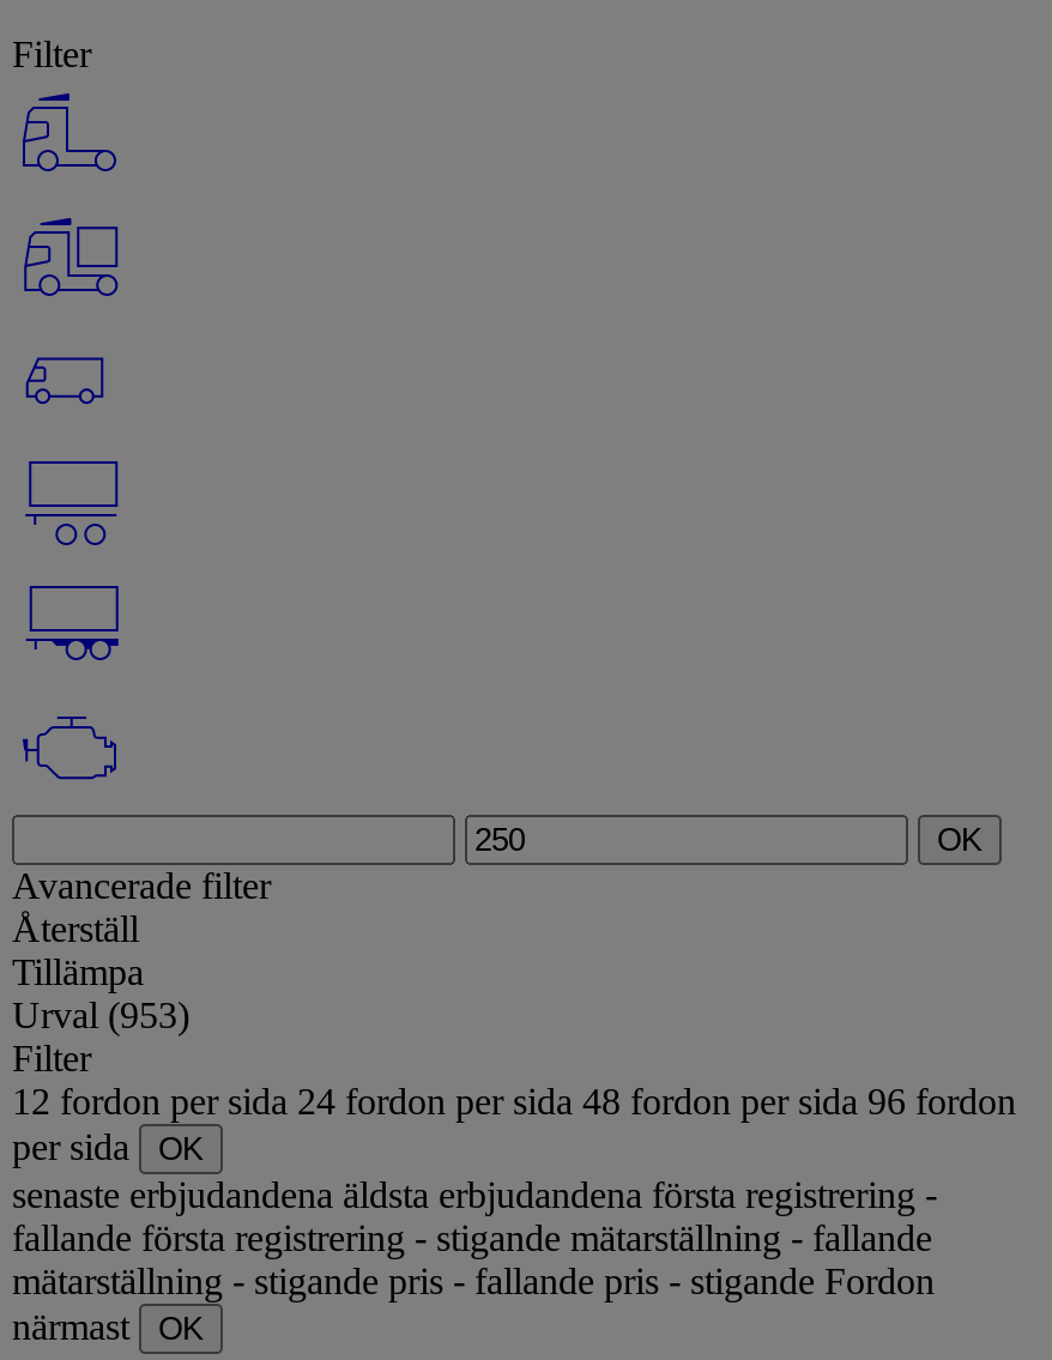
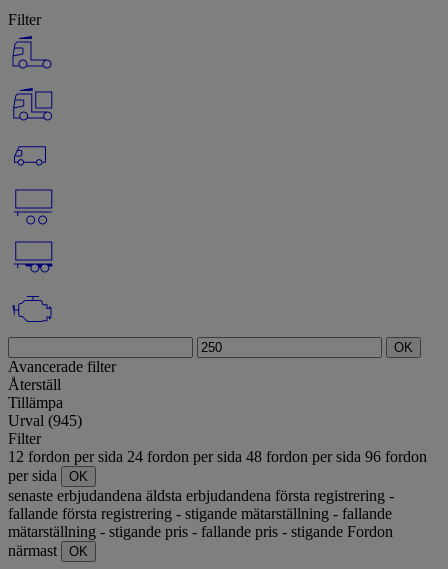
[12,994,189,1035] Urval (953) -> [8,412,82,429] Urval (945)

